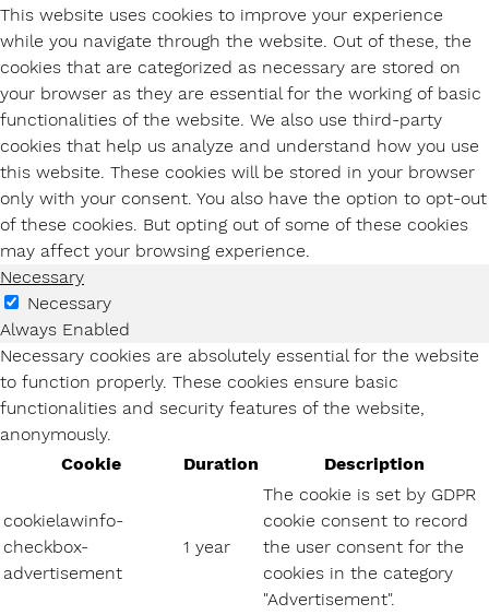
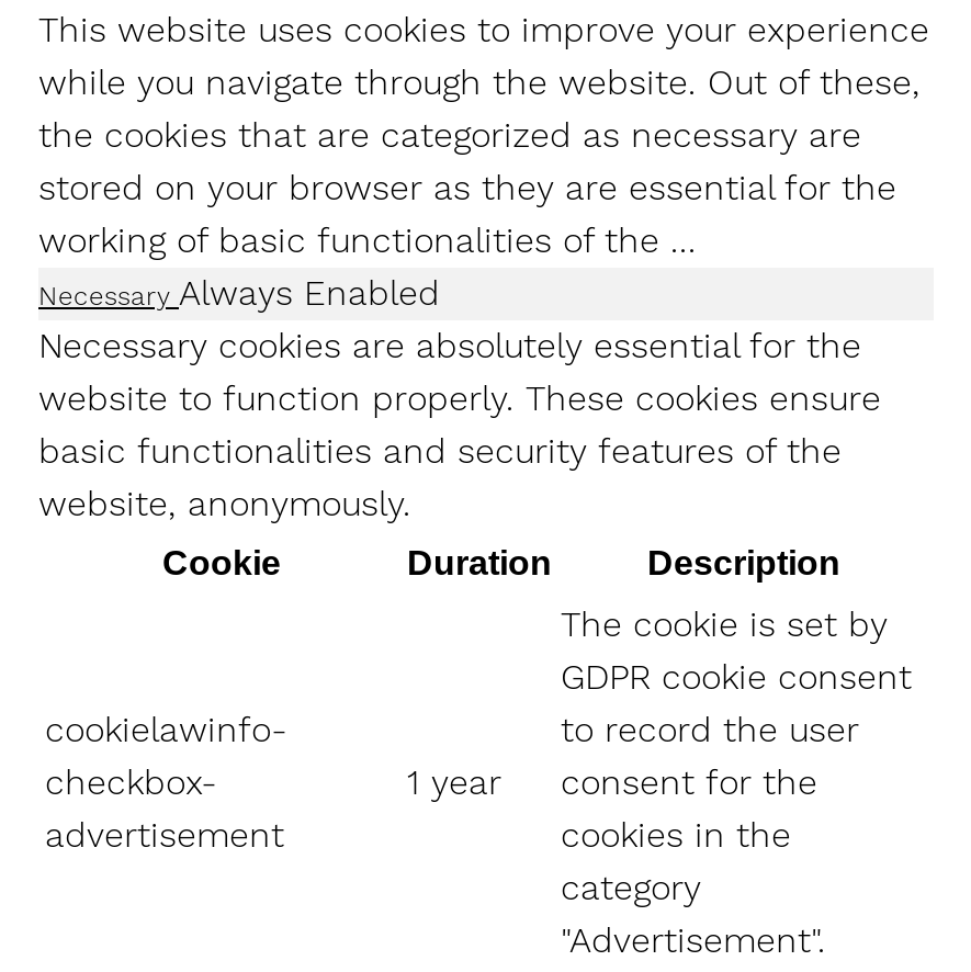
[0,31,487,445] while you navigate through the website. Out of these, the | cookies that are categorized as necessary are stored on | your browser as they are essential for the working of basic | functionalities of the website. We also use third-party | cookies that help us analyze and understand how you use | this website. These cookies will be stored in your browser | only with your consent. You also have the option to opt-out | of these cookies. But opting out of some of these cookies | may affect your browsing experience. | Necessary | Necessary | Always Enabled | Necessary cookies are absolutely essential for the website | to function properly. These cookies ensure basic | functionalities and security features of the website, | anonymously. -> [38,61,921,524] while you navigate through the website. Out of these, | the cookies that are categorized as necessary are | stored on your browser as they are essential for the | working of basic functionalities of the... | Necessary Always Enabled | Necessary cookies are absolutely essential for the | website to function properly. These cookies ensure | basic functionalities and security features of the | website, anonymously.
moved [61,453,425,474] -> [162,544,840,581]: Cookie | Duration | Description
moved [3,510,230,583] -> [45,709,501,856]: cookielawinfo- | checkbox- | advertisement | 1 year

